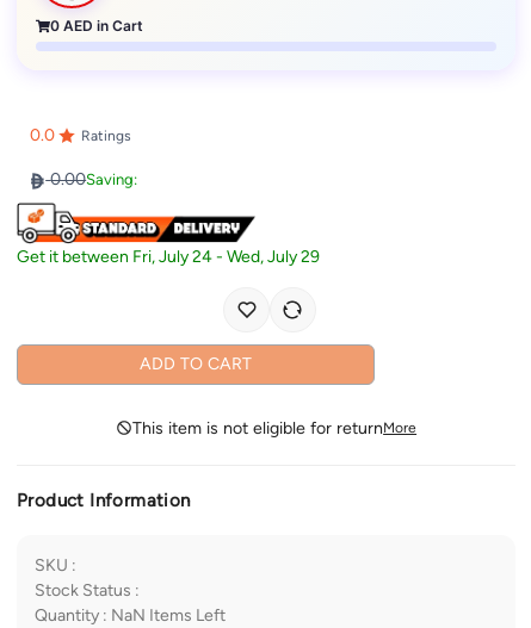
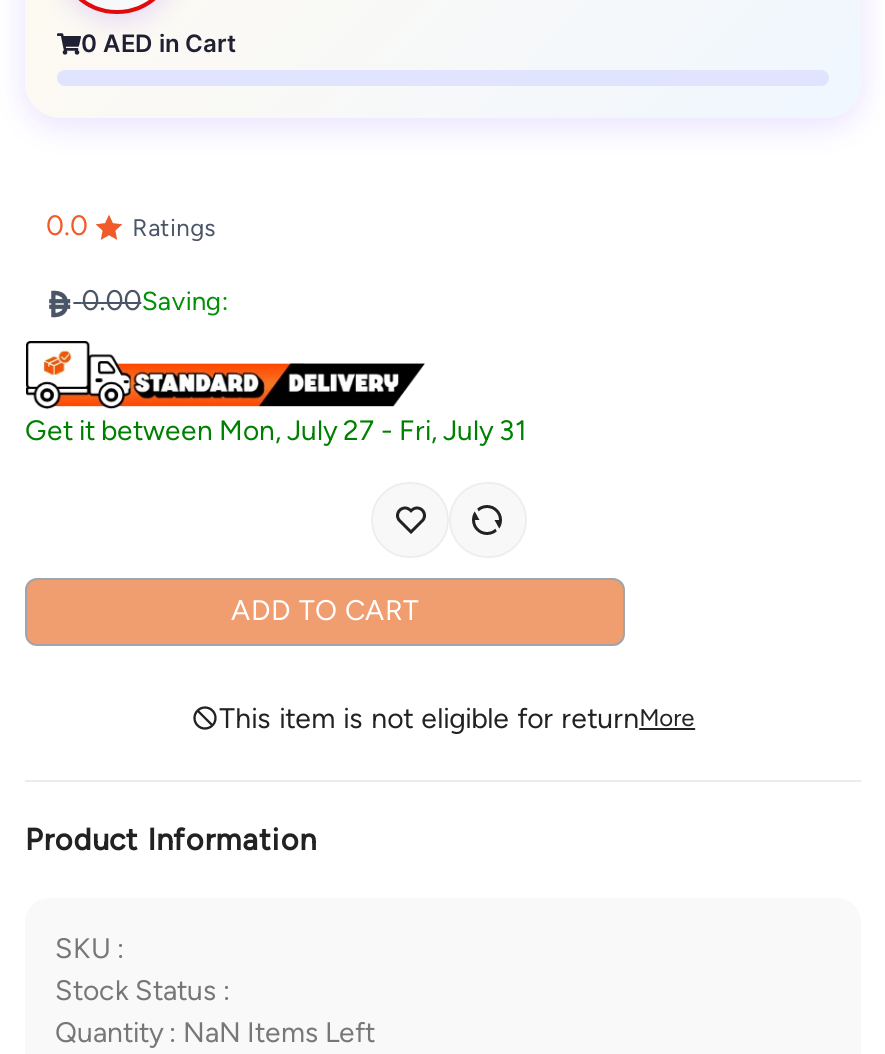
[17,247,320,267] Get it between Fri, July 24 - Wed, July 29 -> [25,415,527,449] Get it between Mon, July 27 - Fri, July 31

